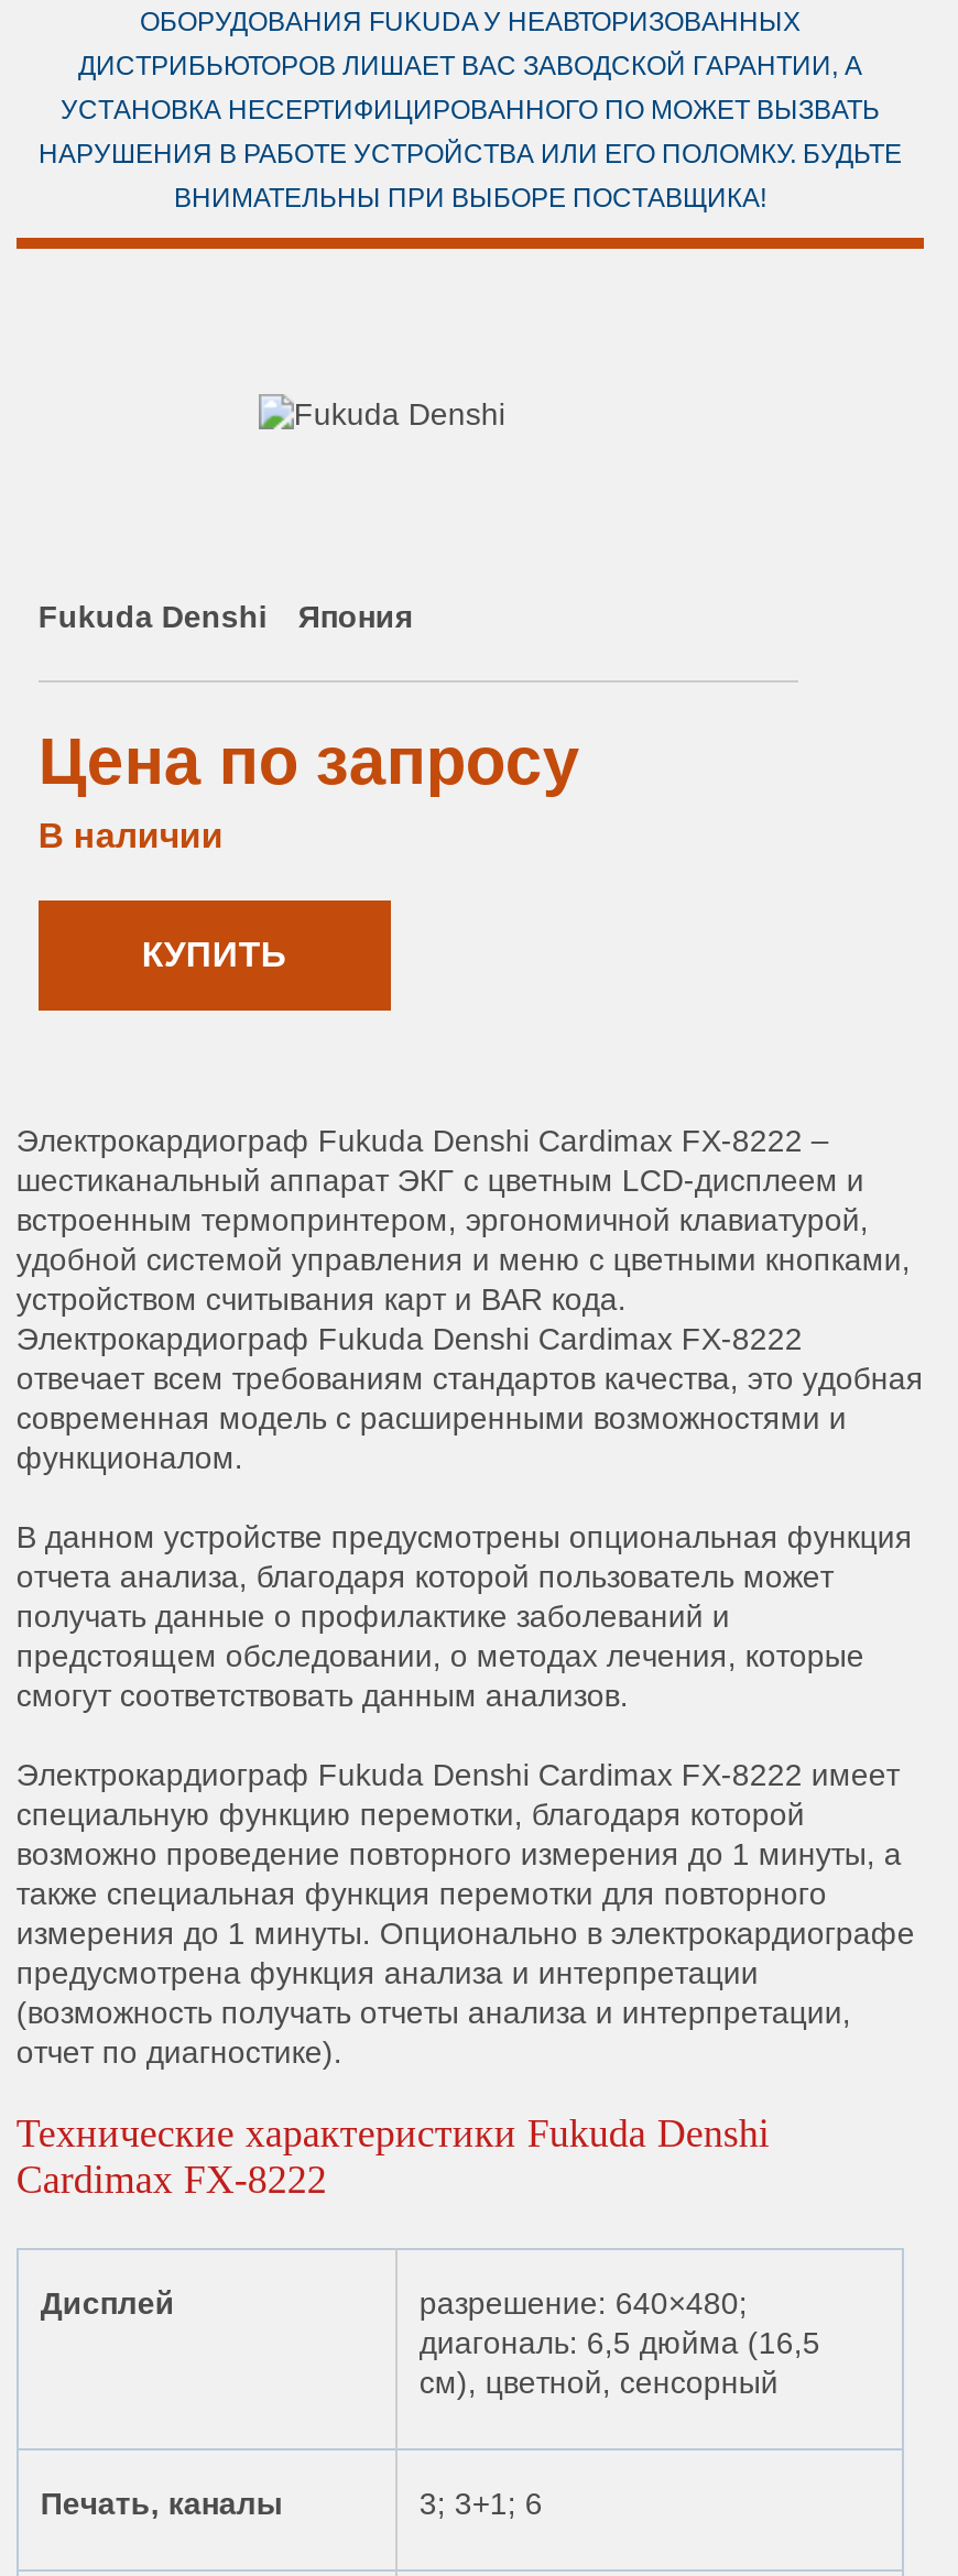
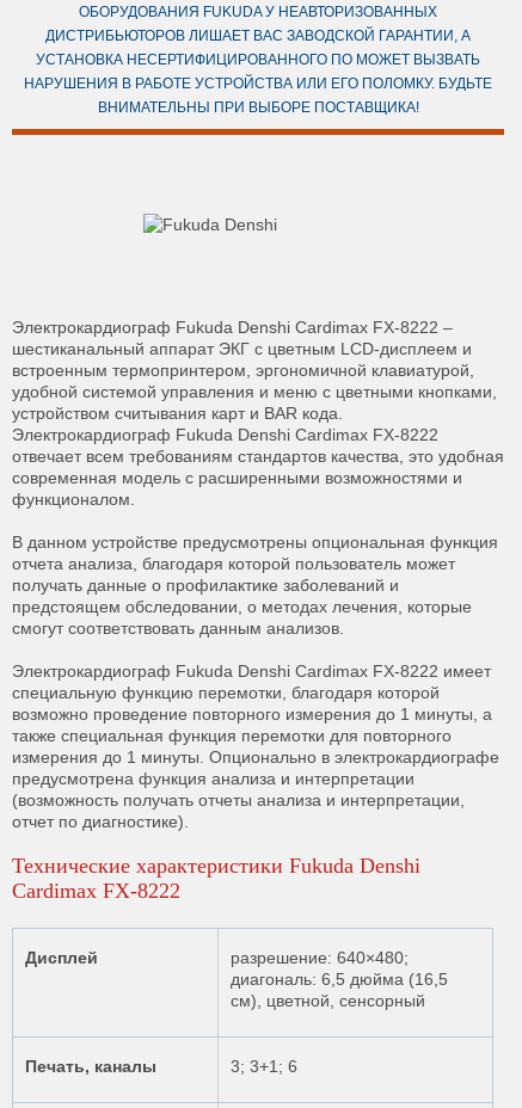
[38,599,580,974] Fukuda Denshi | Япония | Цена по запросу | В наличии | КУПИТЬ -> none

